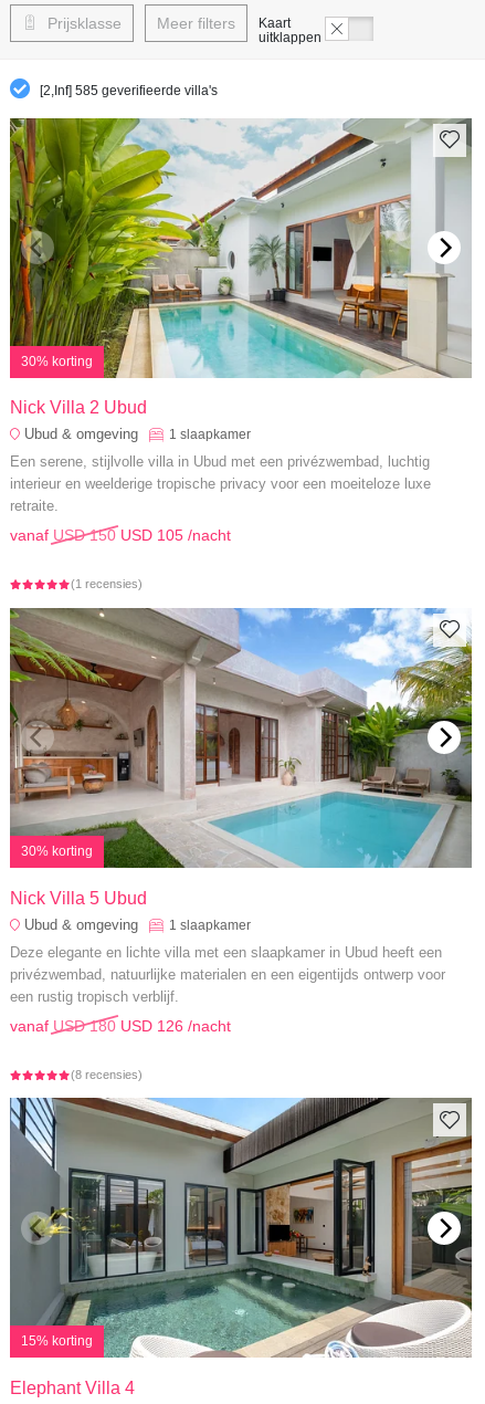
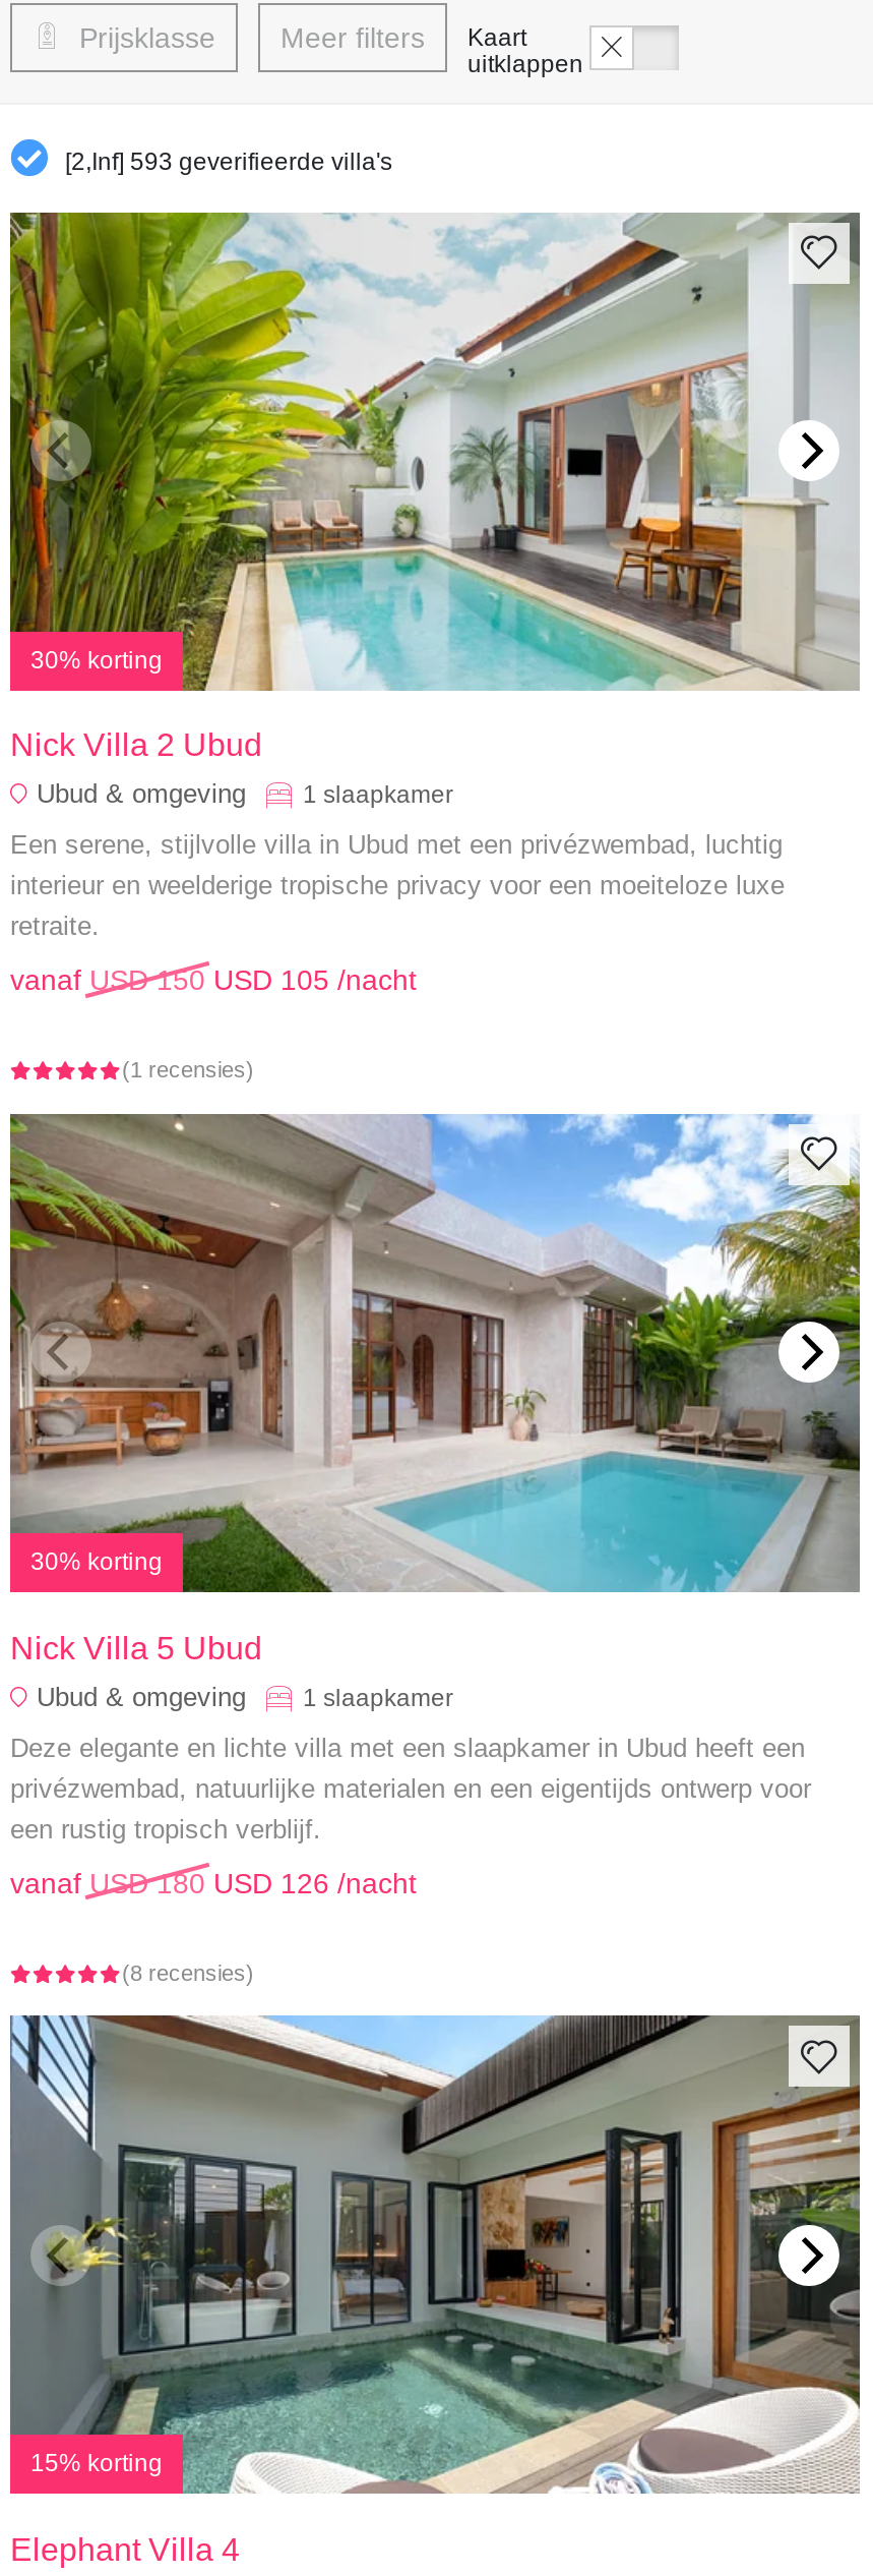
[36,83,218,98] [2,Inf] 585 geverifieerde villa's -> [59,147,392,176] [2,Inf] 593 geverifieerde villa's

